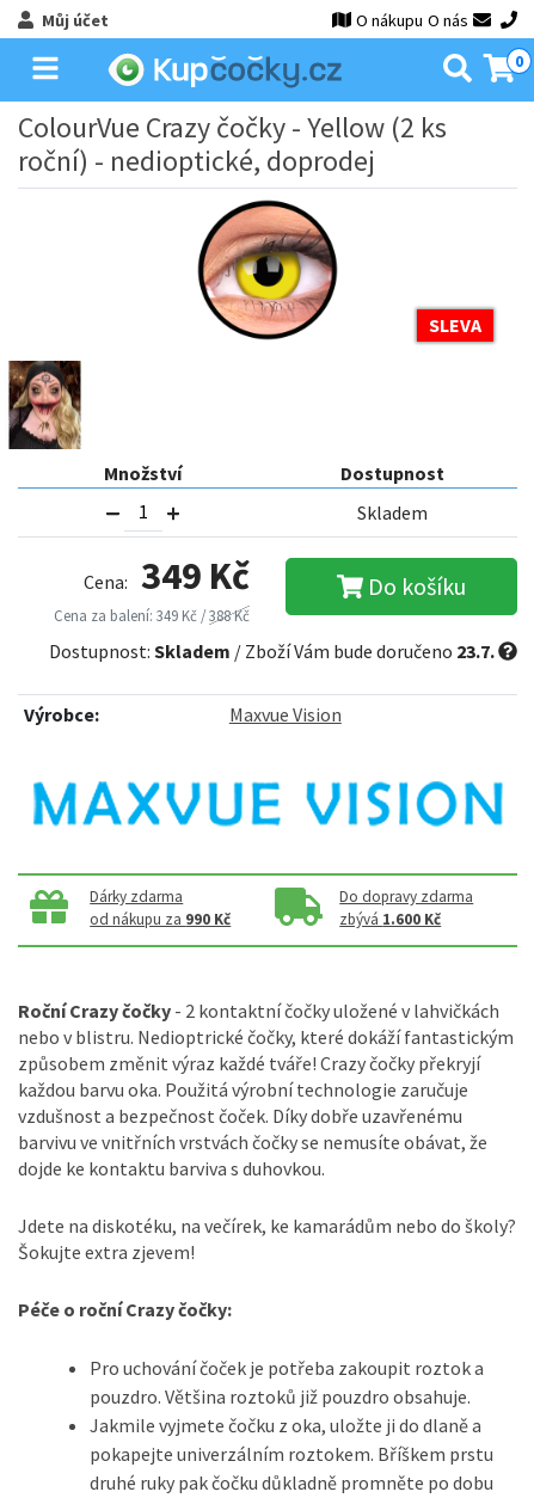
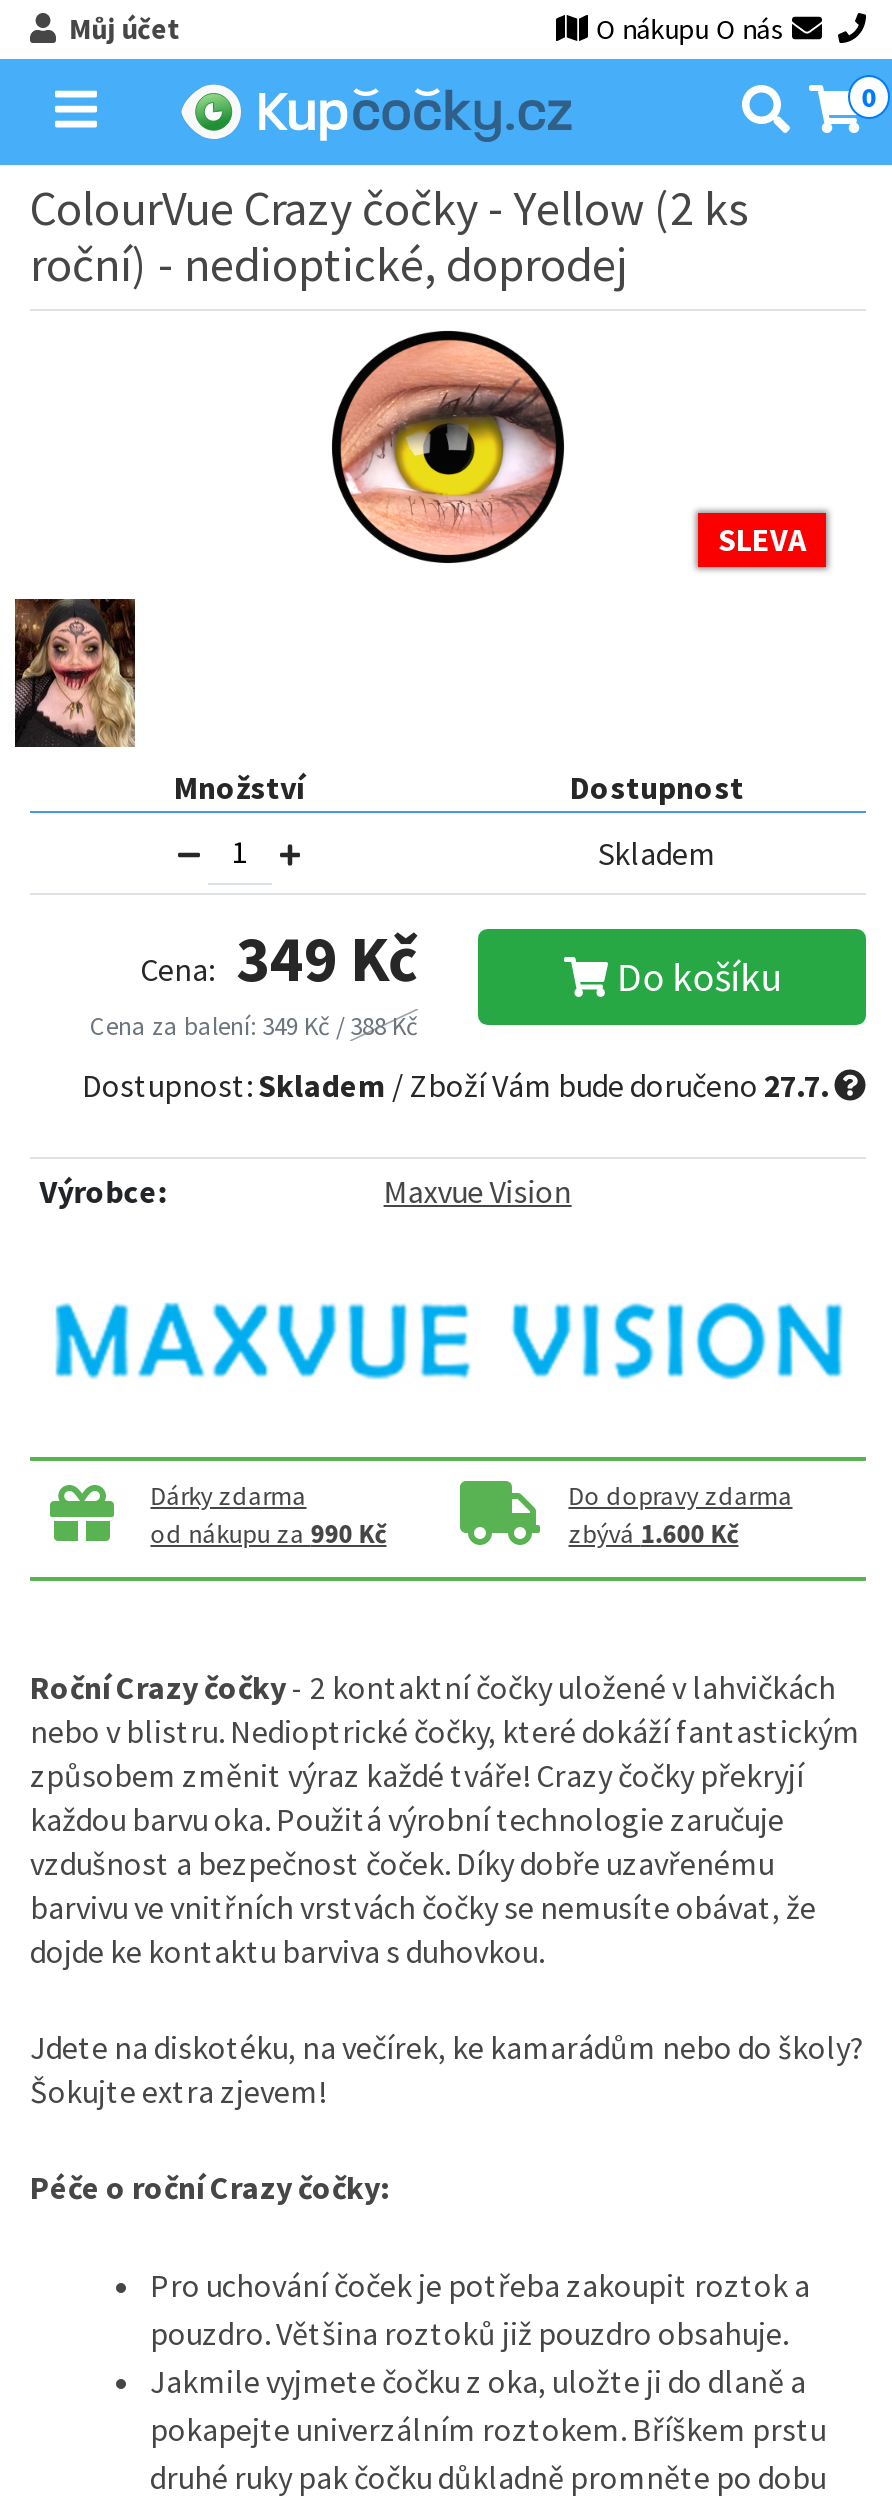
[49,639,495,663] Dostupnost: Skladem / Zboží Vám bude doručeno 23.7. -> [82,1064,828,1104] Dostupnost: Skladem / Zboží Vám bude doručeno 27.7.

